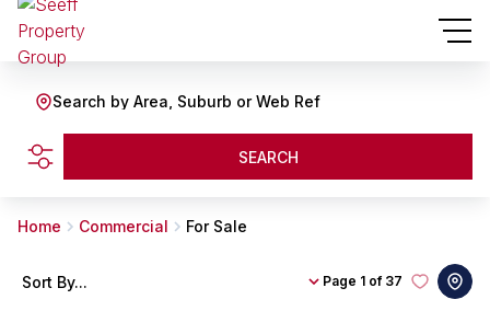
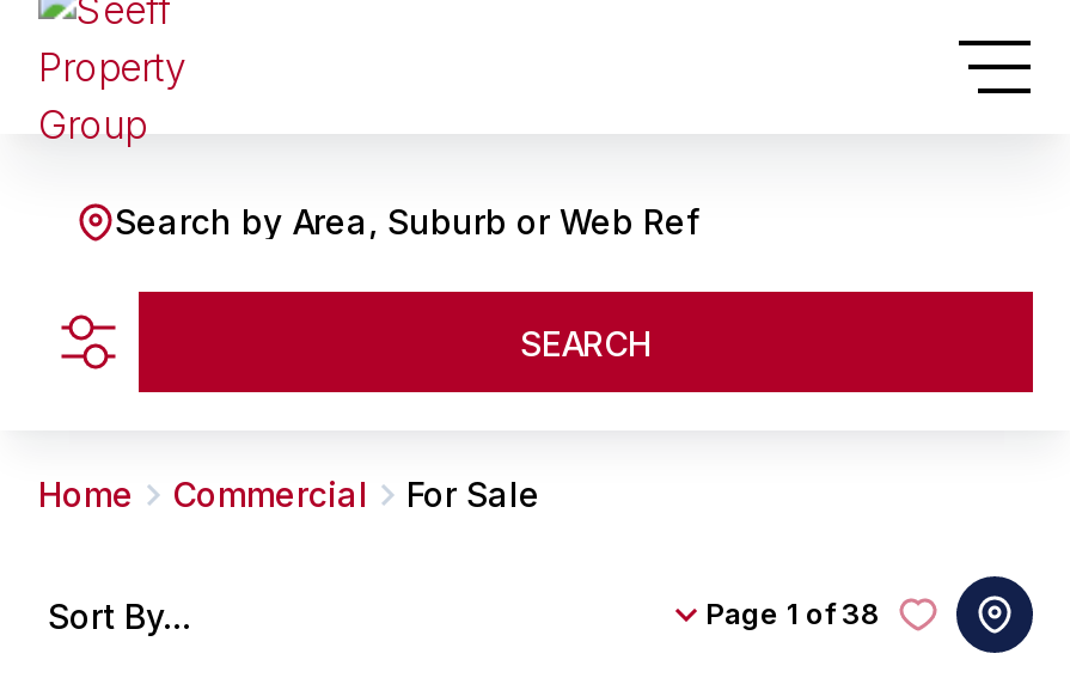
[323,273,402,289] Page 1 of 37 -> [705,595,880,631] Page 1 of 38

